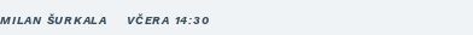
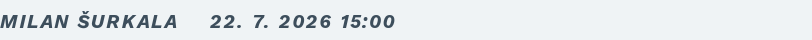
[0,13,209,26] MILAN ŠURKALA VČERA 14:30 -> [0,9,396,31] MILAN ŠURKALA 22. 7. 2026 15:00

